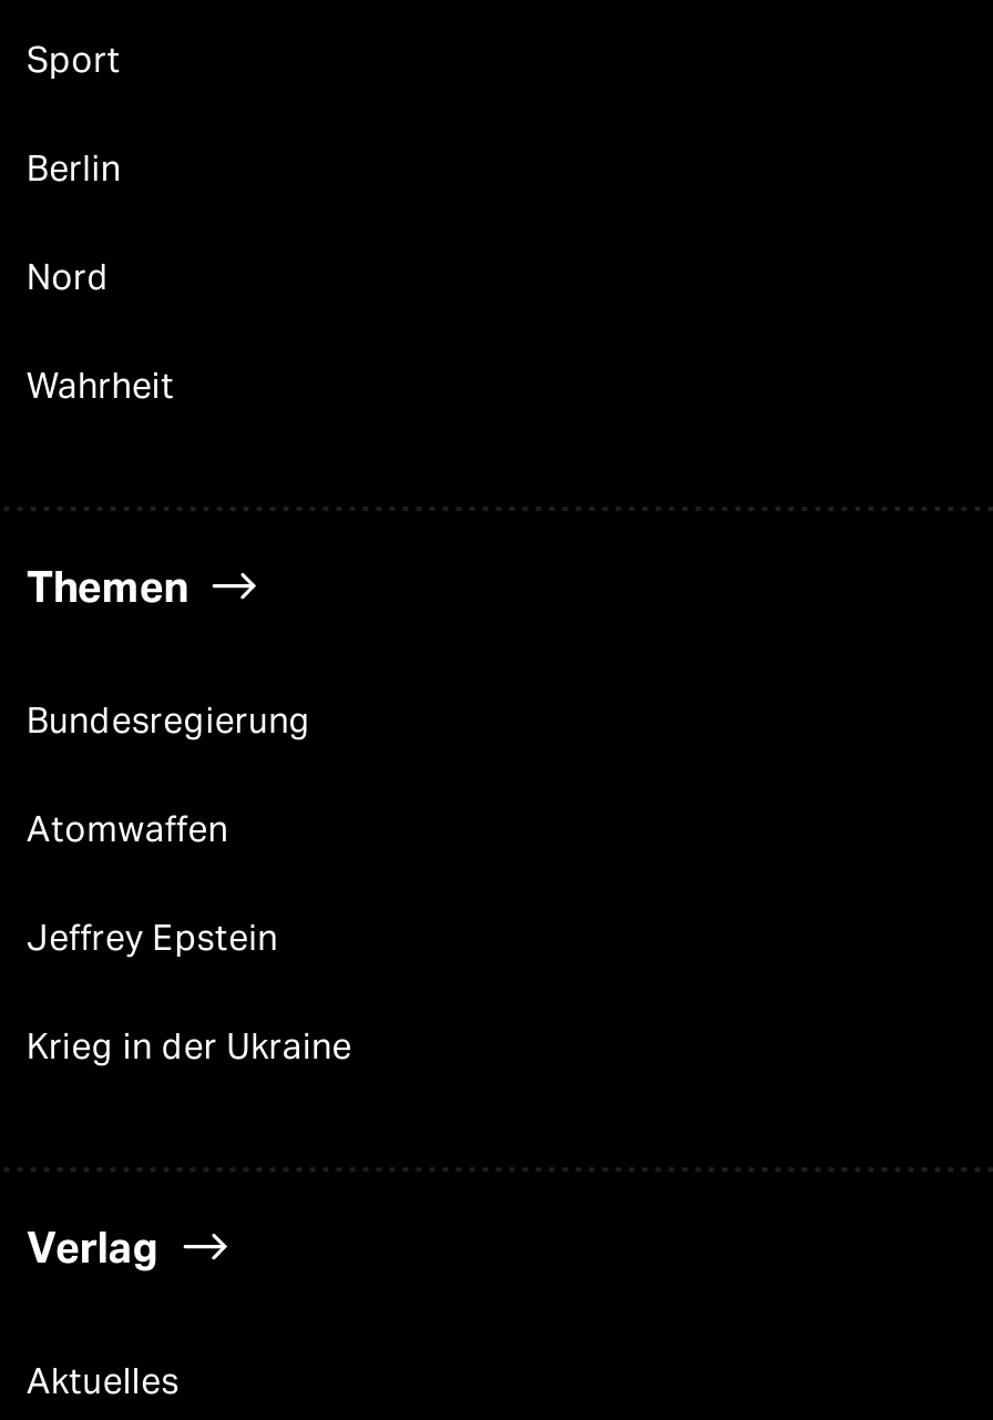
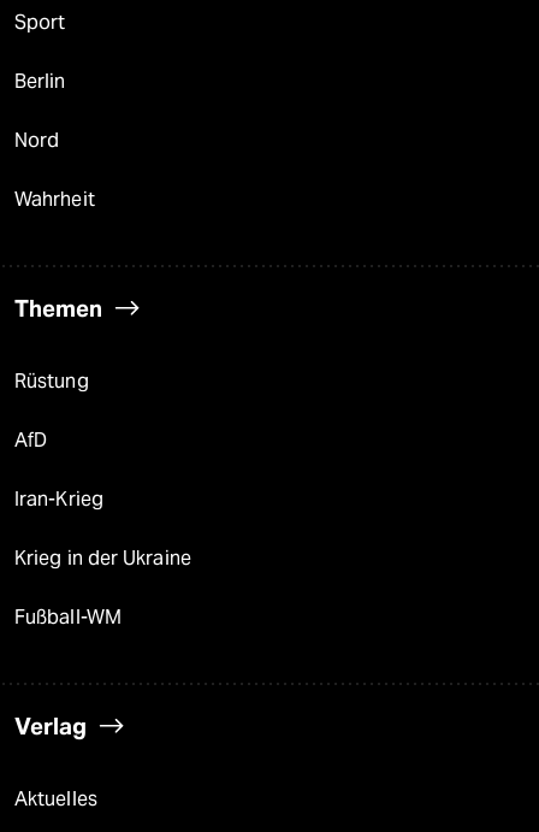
[27,699,311,742] Bundesregierung -> [14,370,89,393] Rüstung
[27,808,228,850] Atomwaffen -> [14,429,47,452] AfD
[27,917,278,959] Jeffrey Epstein -> [14,488,103,511] Iran-Krieg
none -> [14,606,121,629] Fußball-WM

